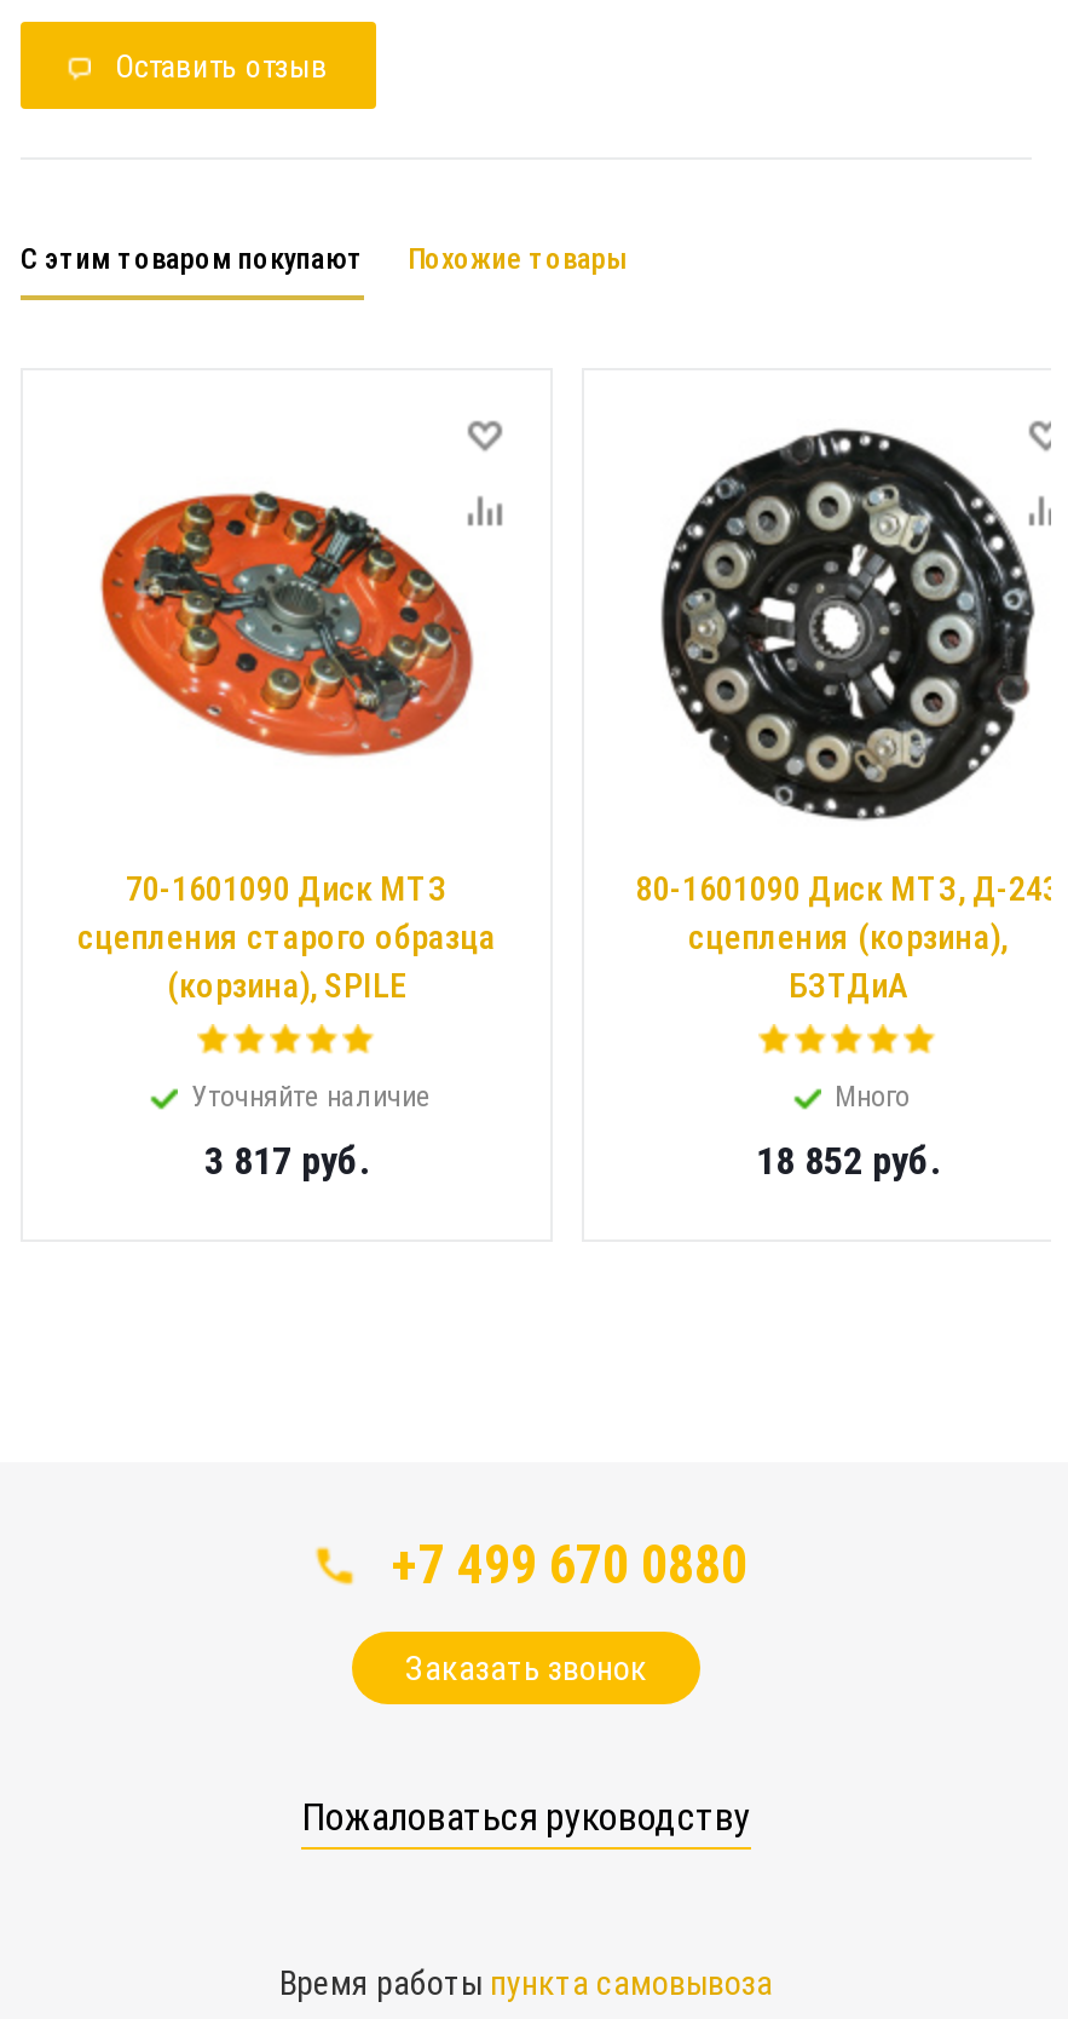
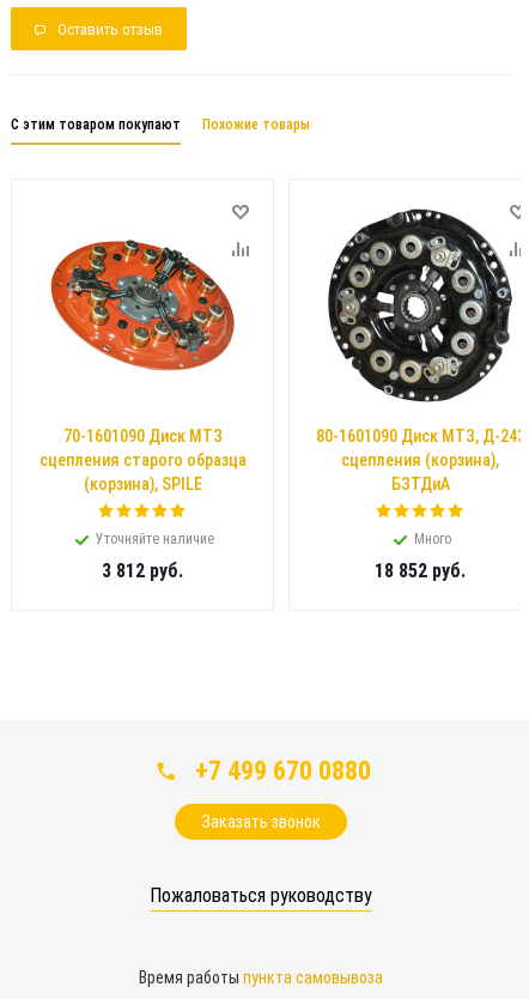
[204,1138,369,1184] 3 817 руб. -> [102,560,183,582] 3 812 руб.

